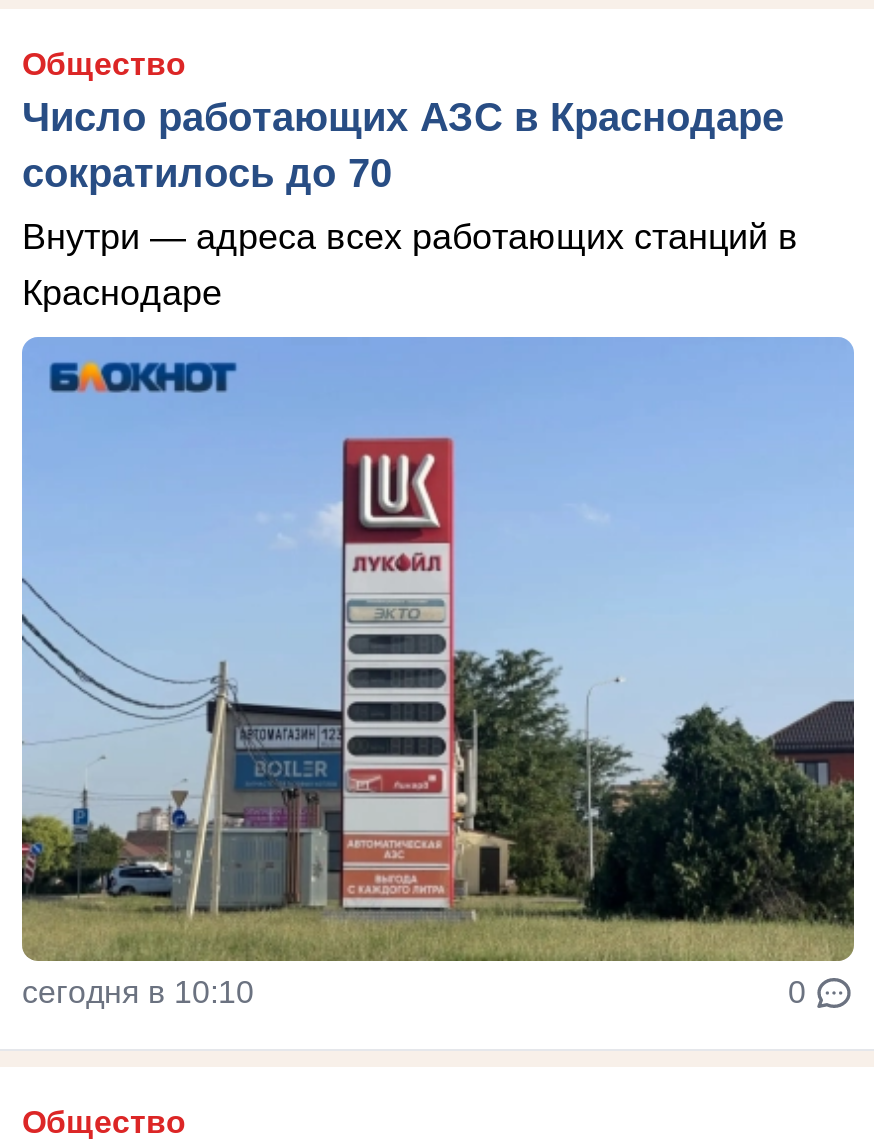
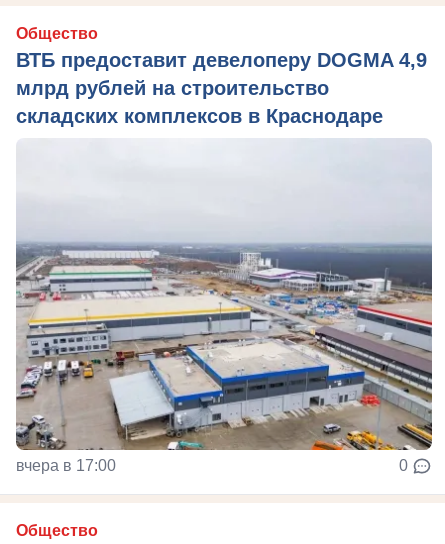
[22,95,798,313] Число работающих АЗС в Краснодаре | сократилось до 70 | Внутри — адреса всех работающих станций в | Краснодаре -> [16,49,427,127] ВТБ предоставит девелоперу DOGMA 4,9 | млрд рублей на строительство | складских комплексов в Краснодаре
[22,337,854,1009] [image] | сегодня в 10:10 -> [15,139,433,474] [image] | вчера в 17:00

